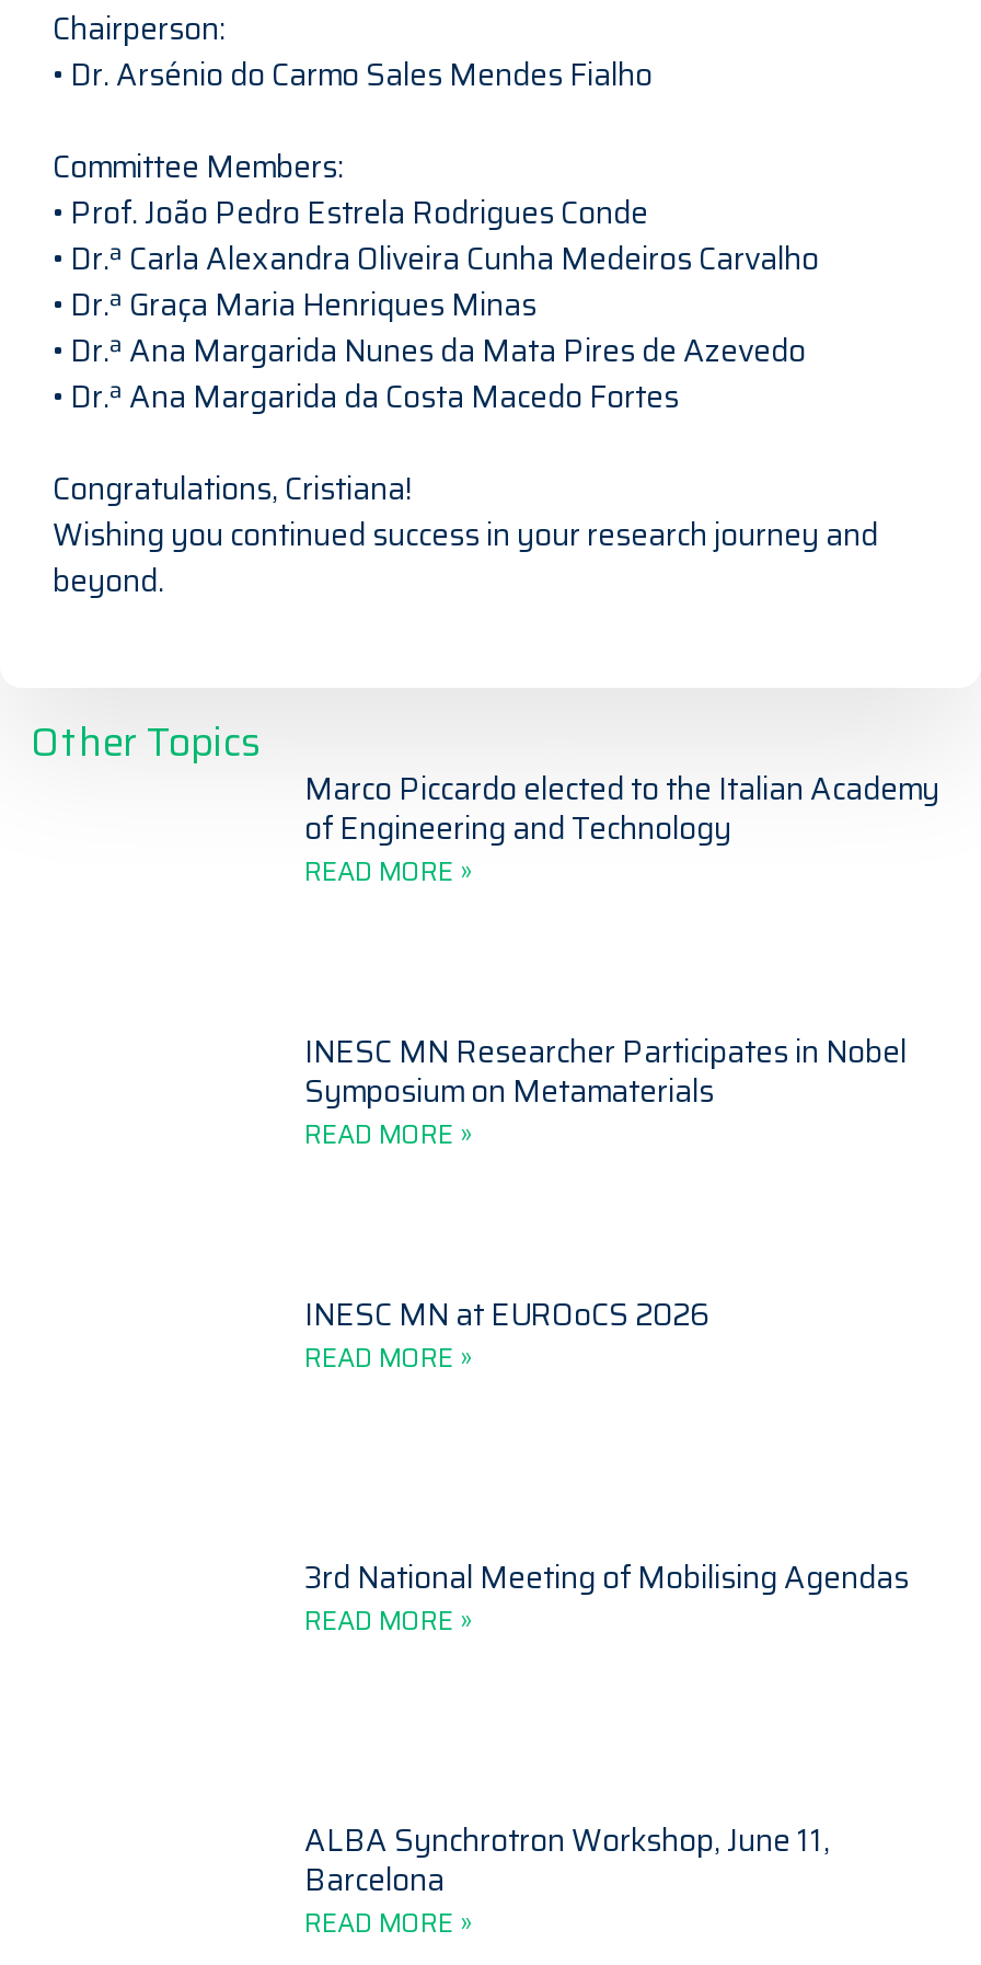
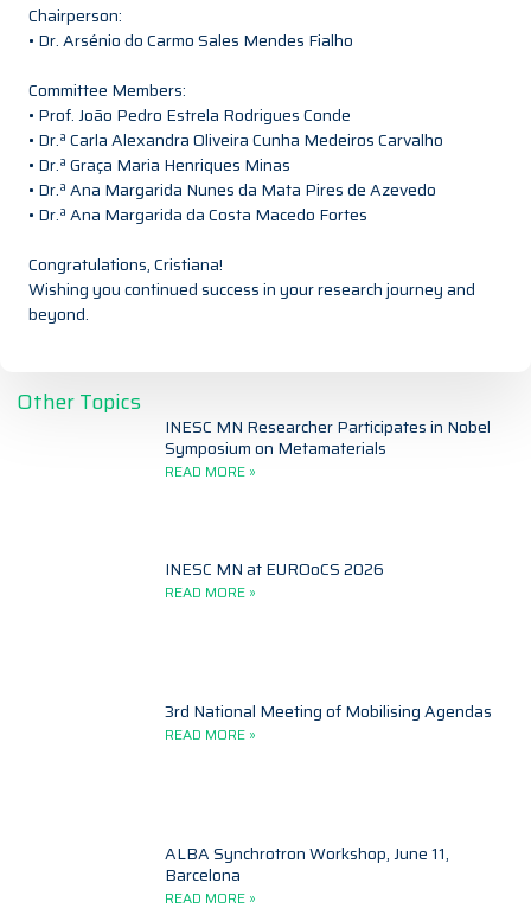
[304,765,939,892] Marco Piccardo elected to the Italian Academy | of Engineering and Technology | READ MORE » -> none

